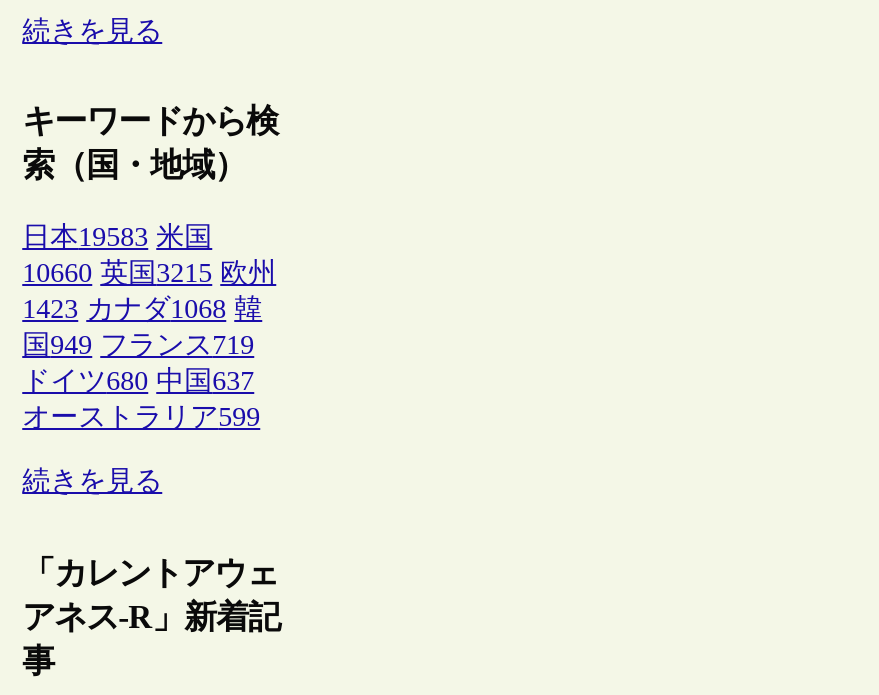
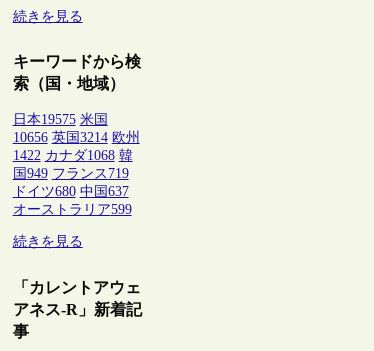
[22,223,212,253] 日本19583 米国 -> [13,112,108,127] 日本19575 米国
[22,259,276,289] 10660 英国3215 欧州 -> [13,130,140,145] 10656 英国3214 欧州
[22,295,262,325] 1423 カナダ1068 韓 -> [13,148,133,163] 1422 カナダ1068 韓

